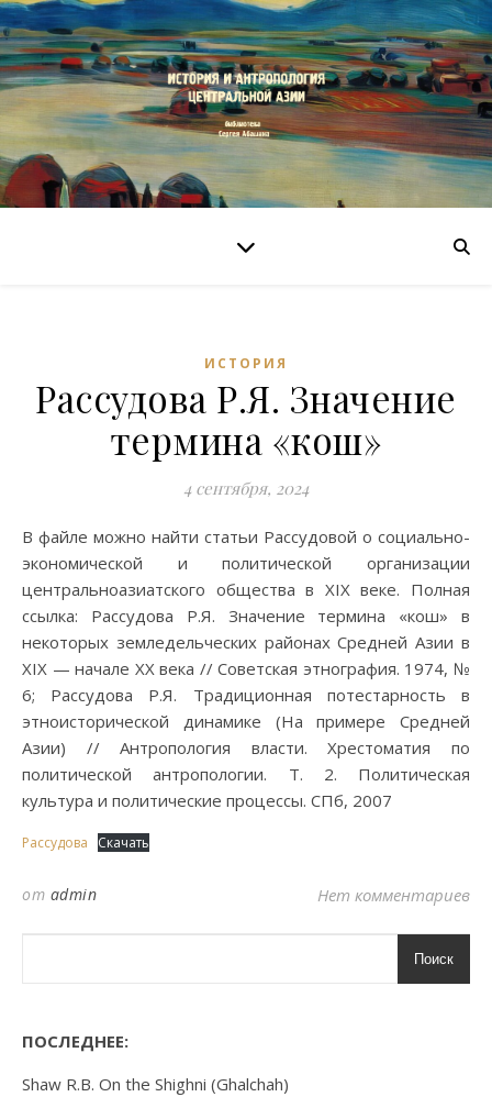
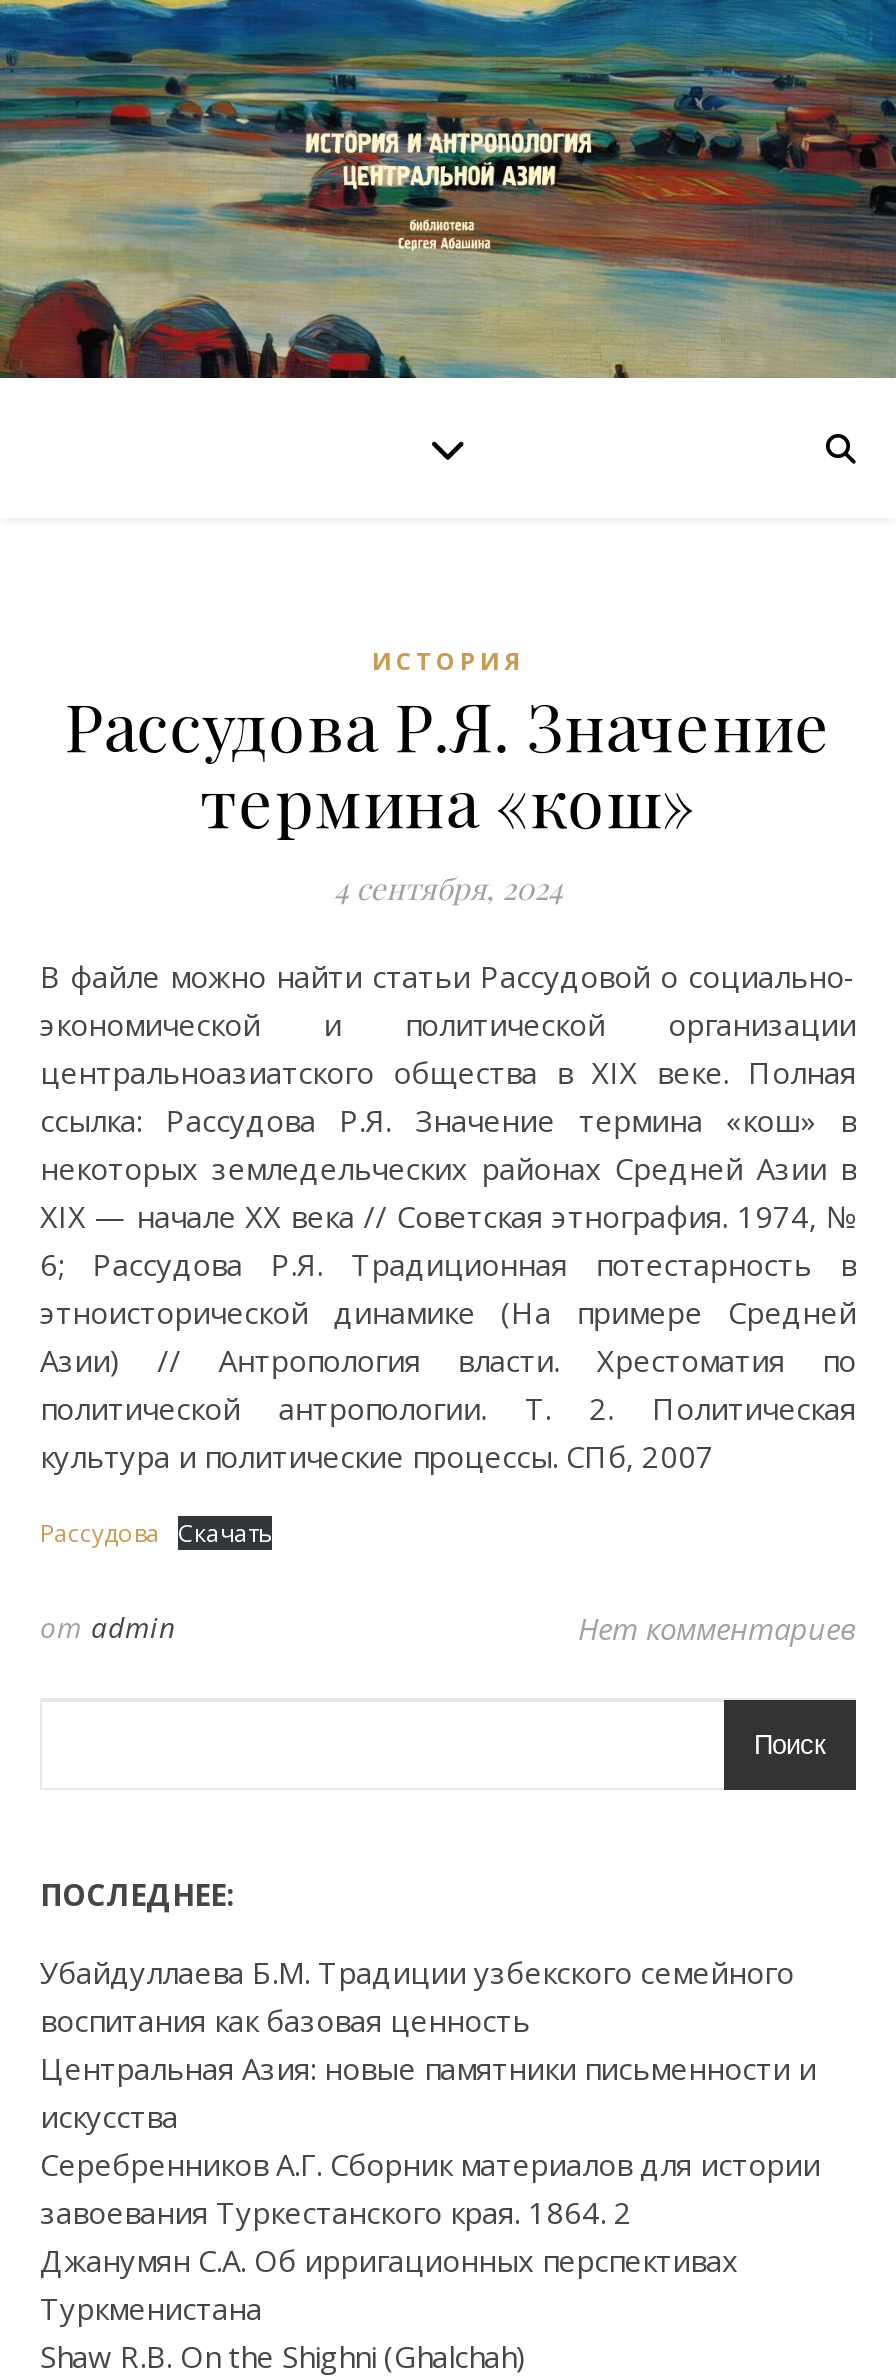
none -> [40,1952,820,2328] Убайдуллаева Б.М. Традиции узбекского семейного | воспитания как базовая ценность | Центральная Азия: новые памятники письменности и | искусства | Серебренников А.Г. Сборник материалов для истории | завоевания Туркестанского края. 1864. 2 | Джанумян С.А. Об ирригационных перспективах | Туркменистана

